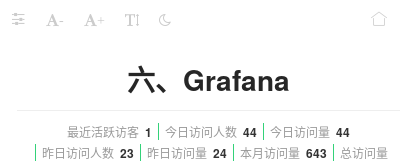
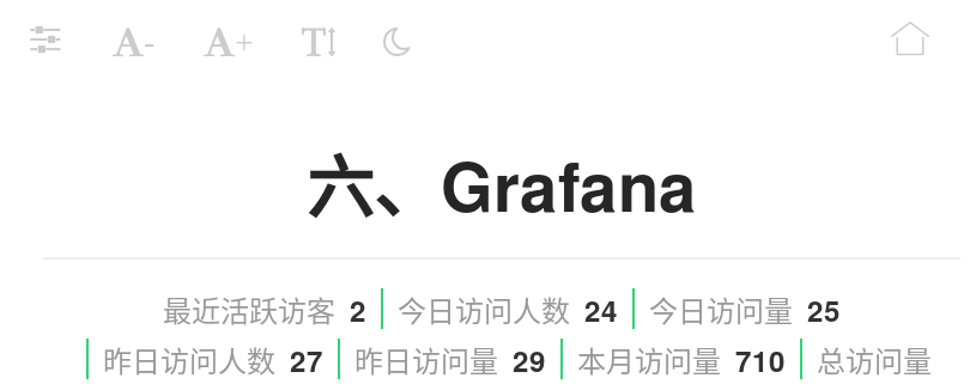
[67,123,152,141] 最近活跃访客 1 -> [163,288,366,331] 最近活跃访客 2
[165,123,257,141] 今日访问人数 44 -> [398,288,618,331] 今日访问人数 24
[270,123,350,141] 今日访问量 44 -> [649,288,841,331] 今日访问量 25
[42,144,134,162] 昨日访问人数 23 -> [103,339,323,382] 昨日访问人数 27
[147,144,227,162] 昨日访问量 24 -> [354,339,546,382] 昨日访问量 29
[240,144,327,162] 本月访问量 643 -> [577,339,786,382] 本月访问量 710

